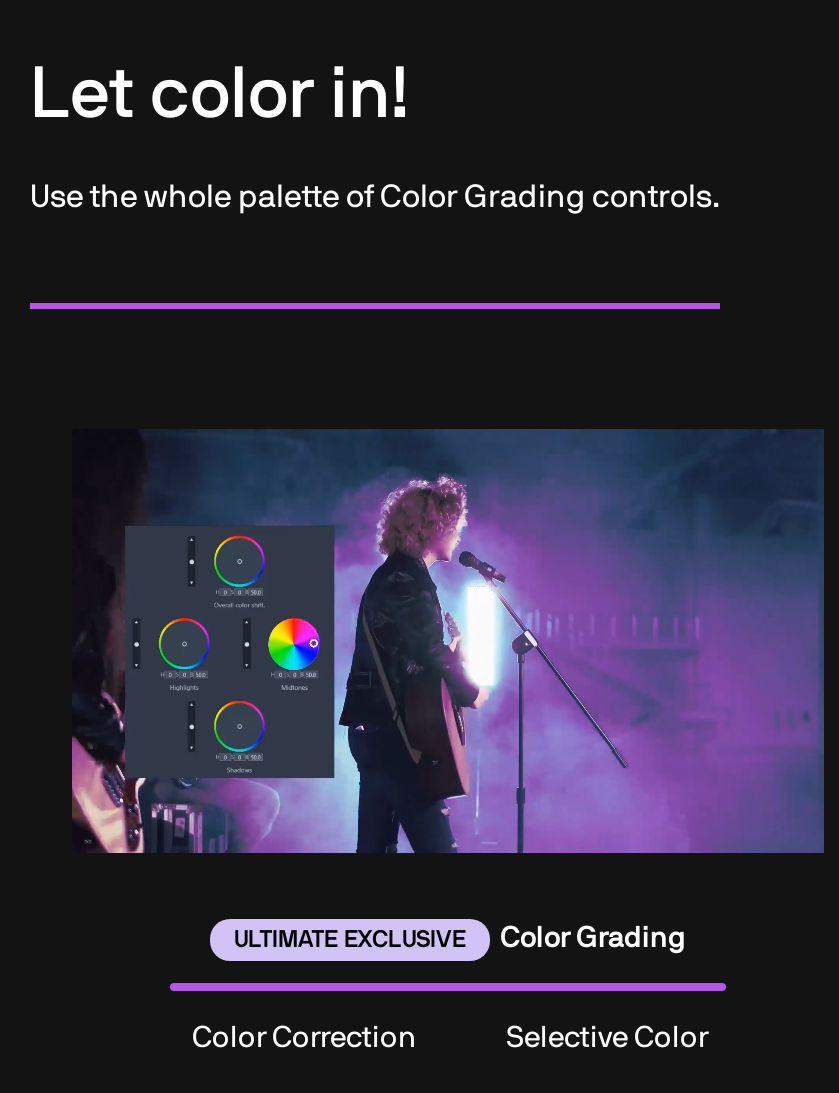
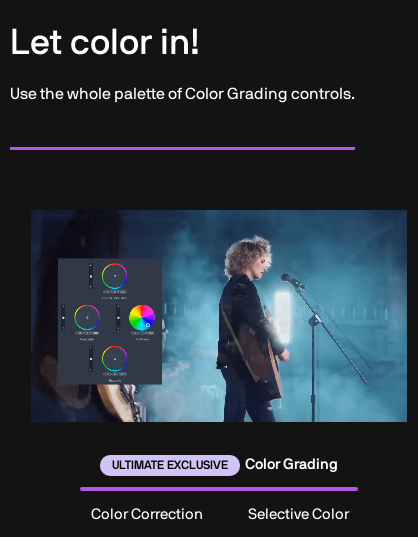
[70,429,824,855] [image] -> [31,210,407,423] [image]

